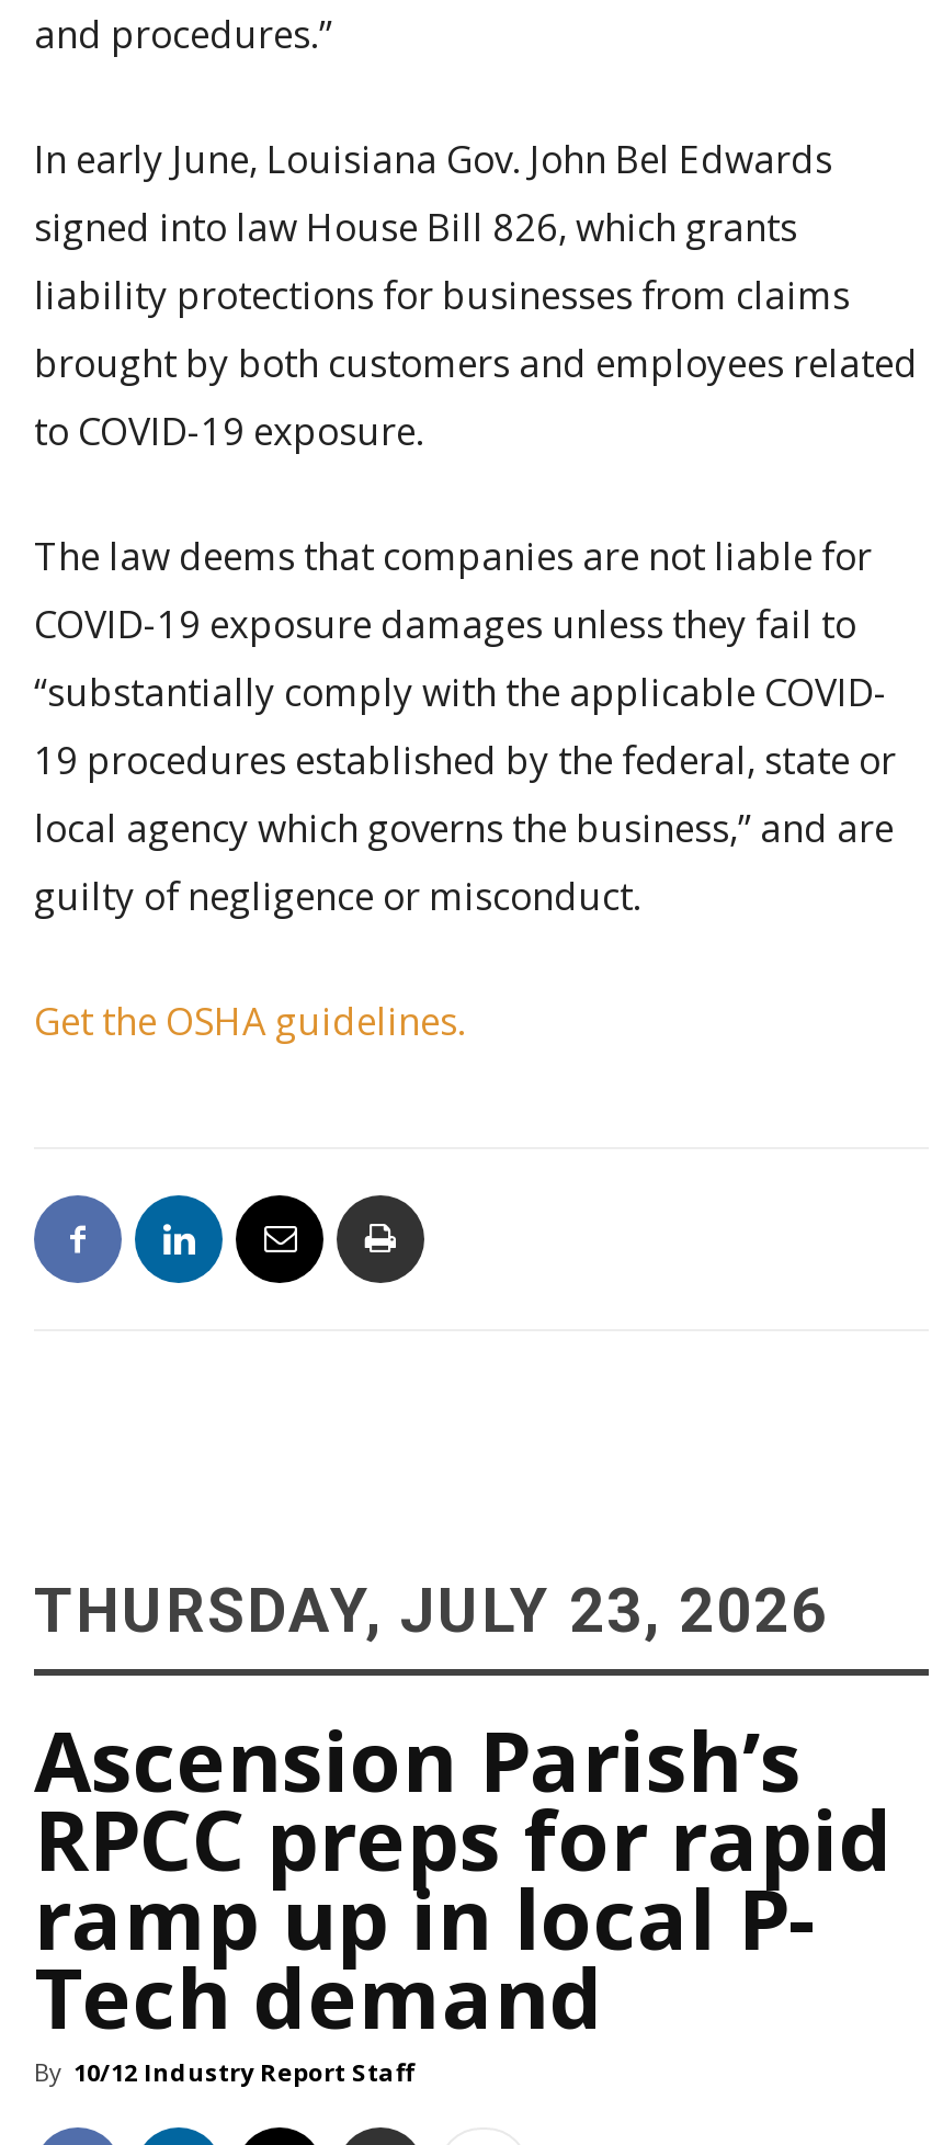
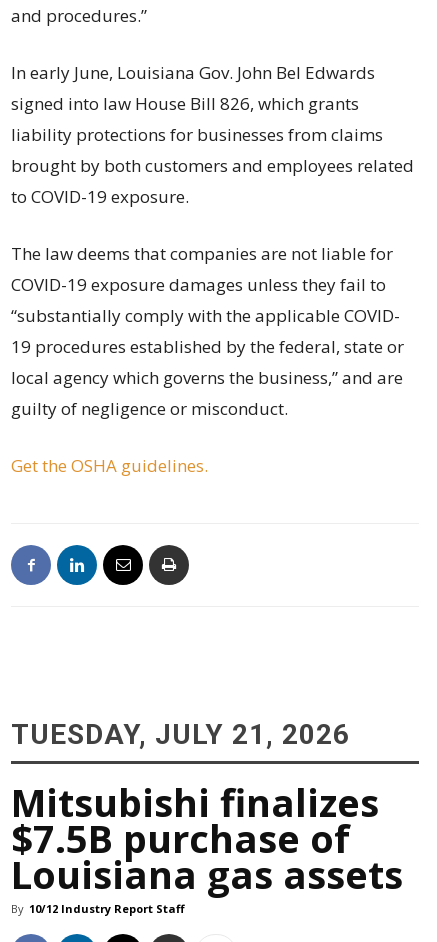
[34,1575,828,1647] THURSDAY, JULY 23, 2026 -> [11,718,350,751] TUESDAY, JULY 21, 2026
[34,1702,894,2053] Ascension Parish’s | RPCC preps for rapid | ramp up in local P- | Tech demand -> [11,776,403,900] Mitsubishi finalizes | $7.5B purchase of | Louisiana gas assets

